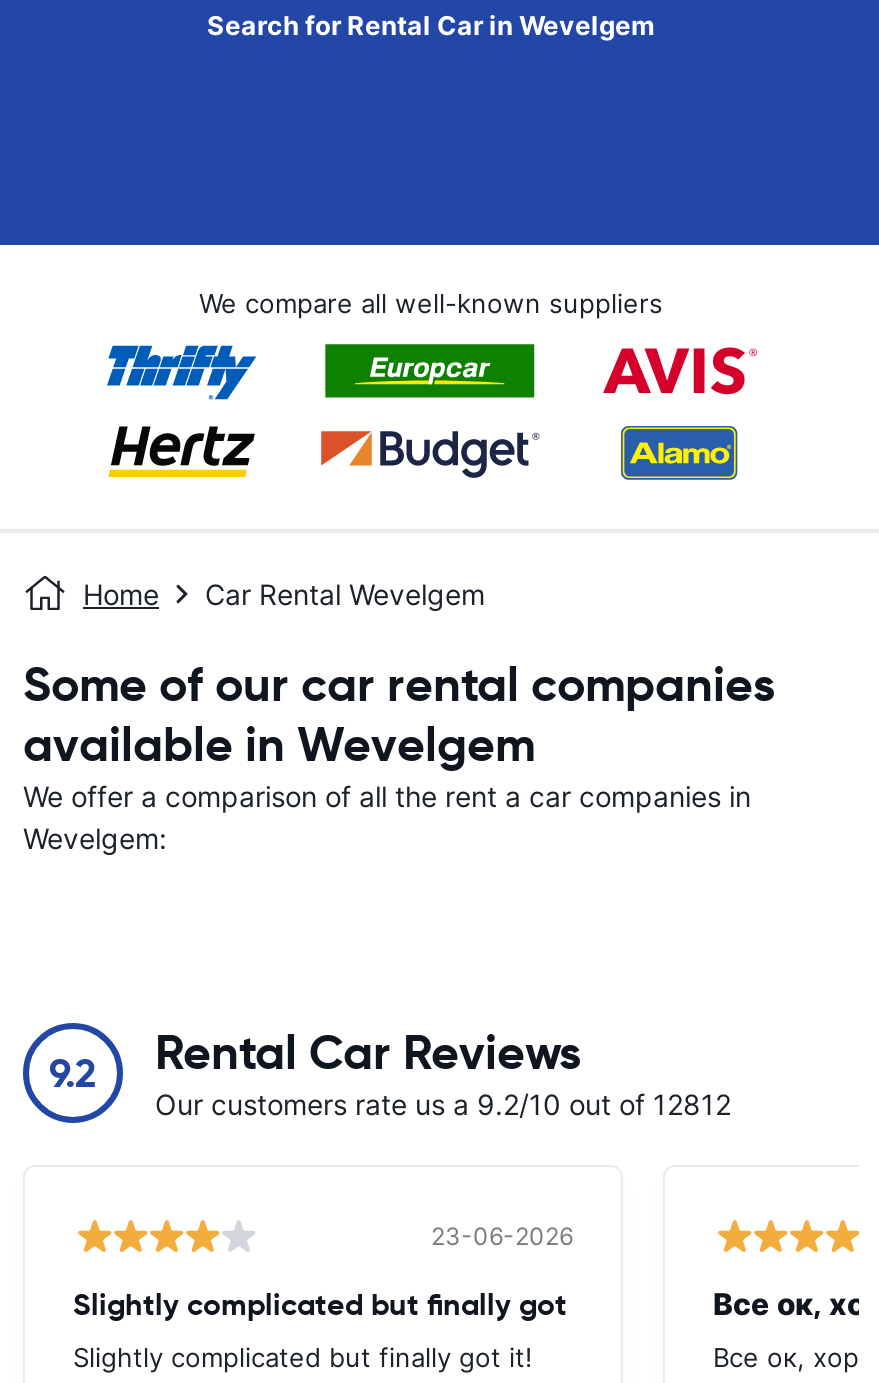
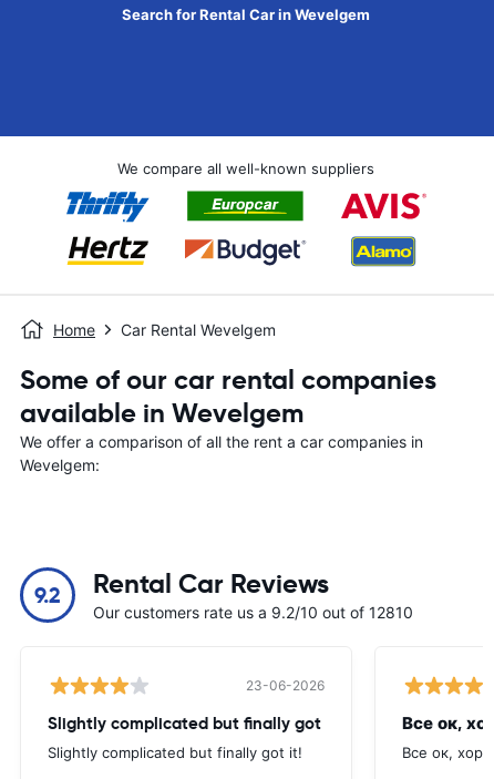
[155,1087,731,1121] Our customers rate us a 9.2/10 out of 12812 -> [93,603,413,622] Our customers rate us a 9.2/10 out of 12810

